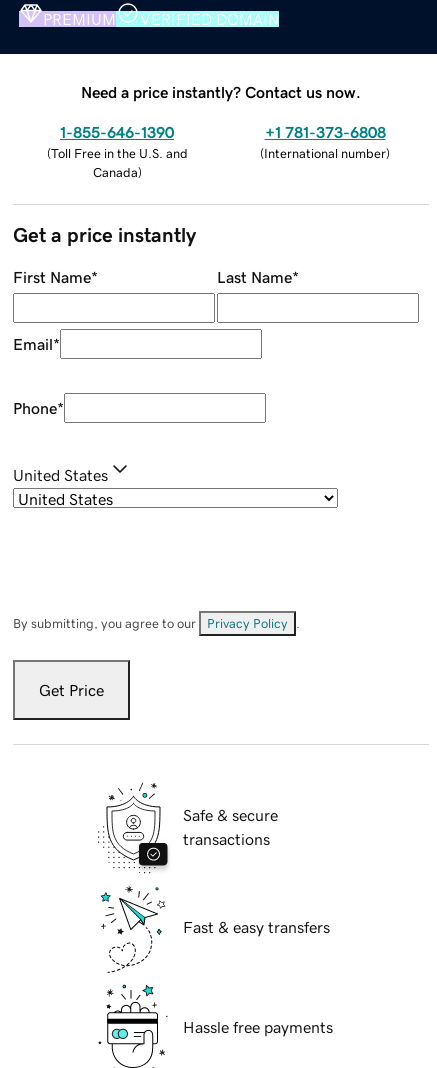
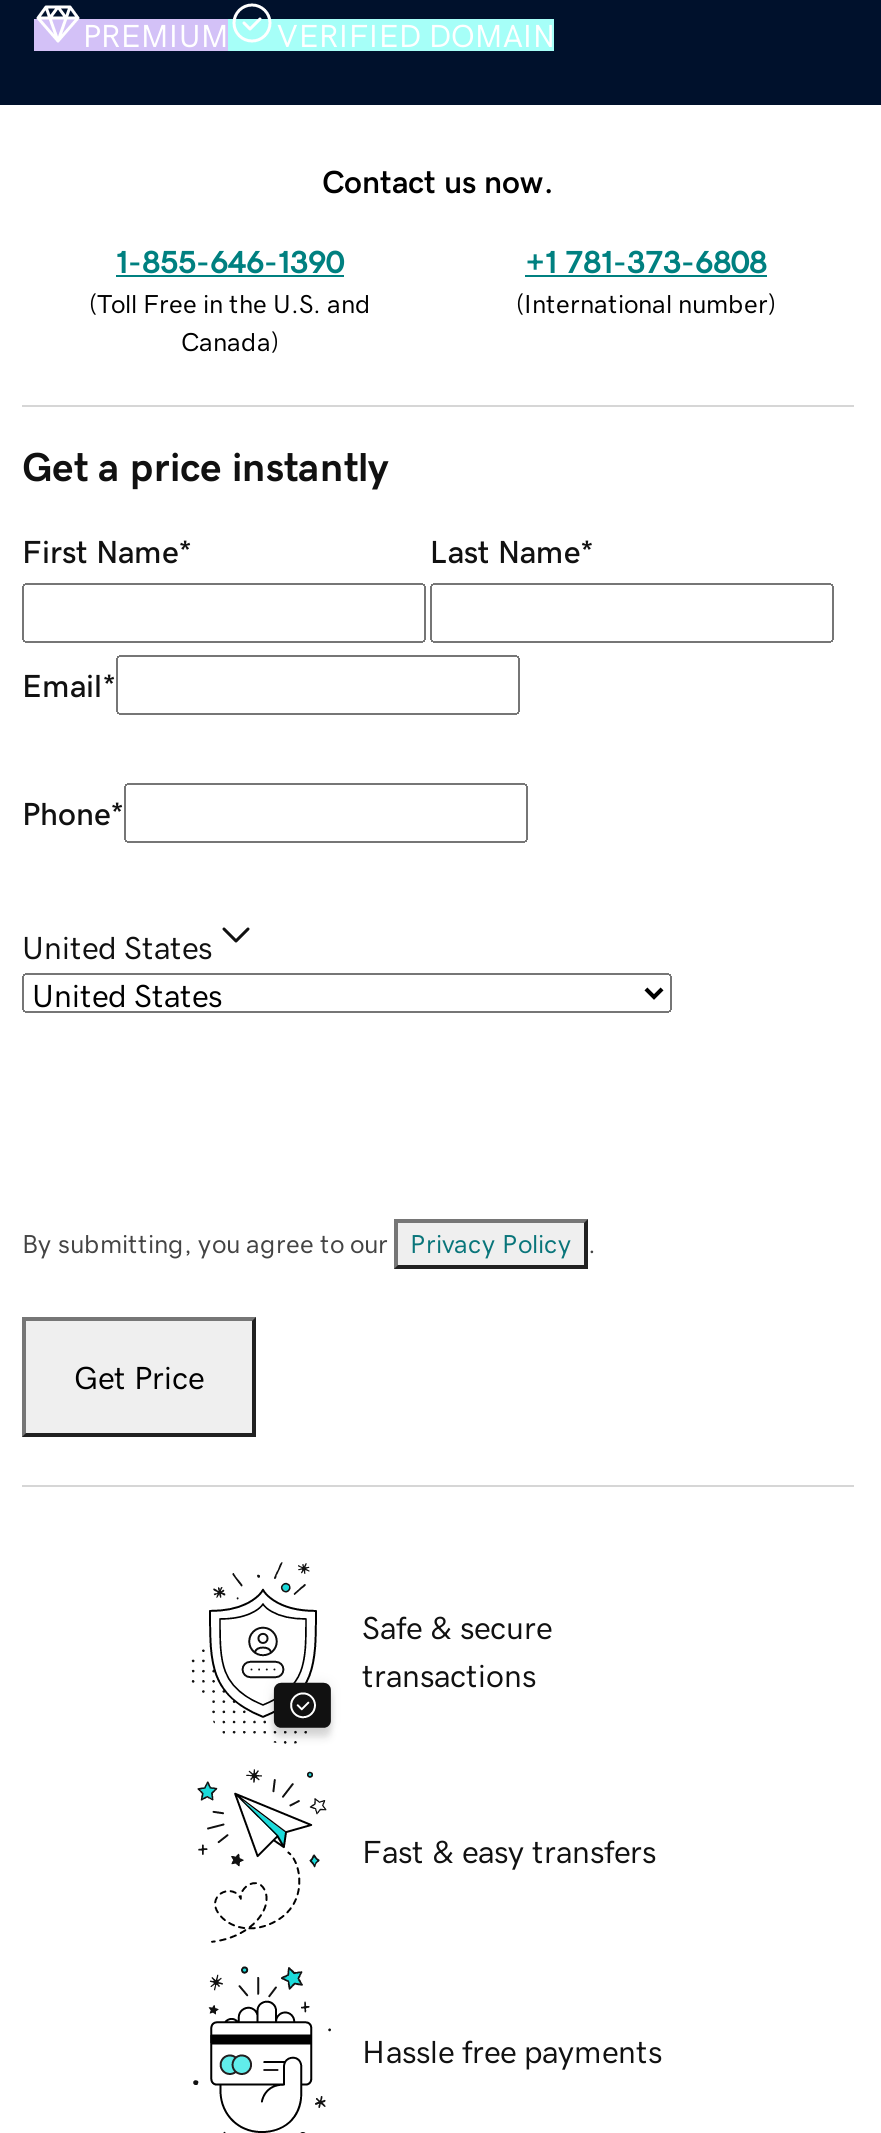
[81,84,361,100] Need a price instantly? Contact us now. -> [322,164,554,196] Contact us now.

